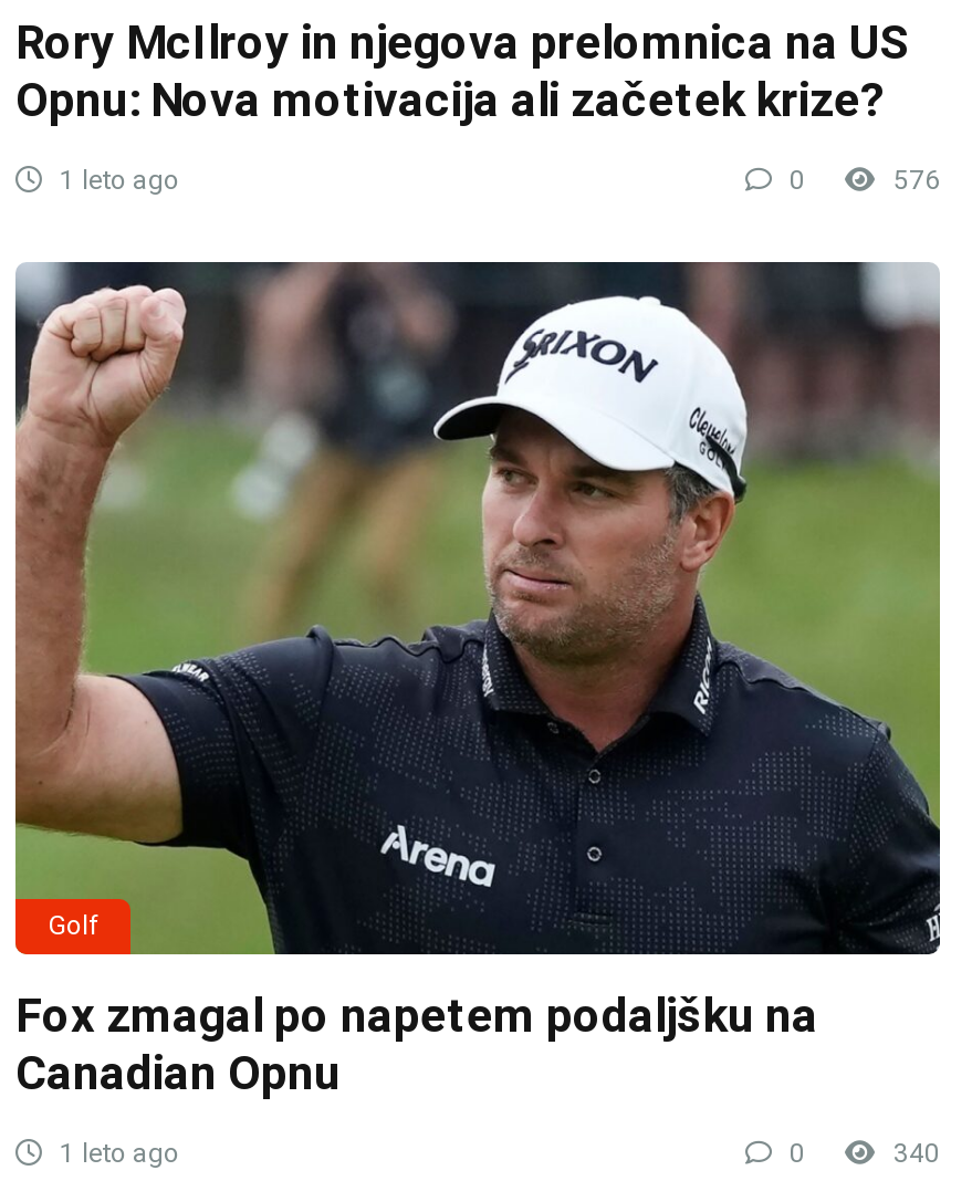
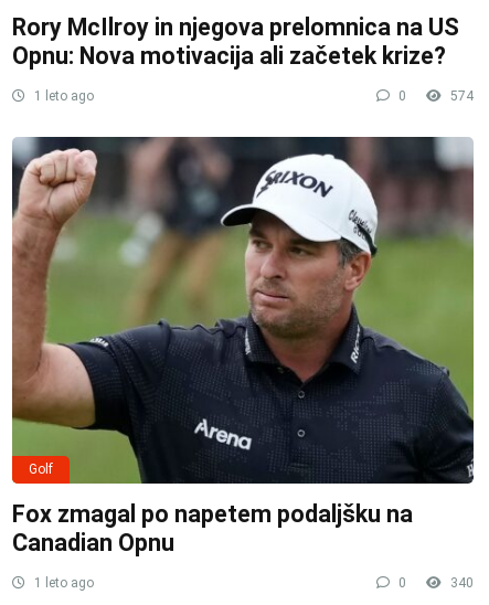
[887,164,940,195] 576 -> [447,89,474,104] 574

